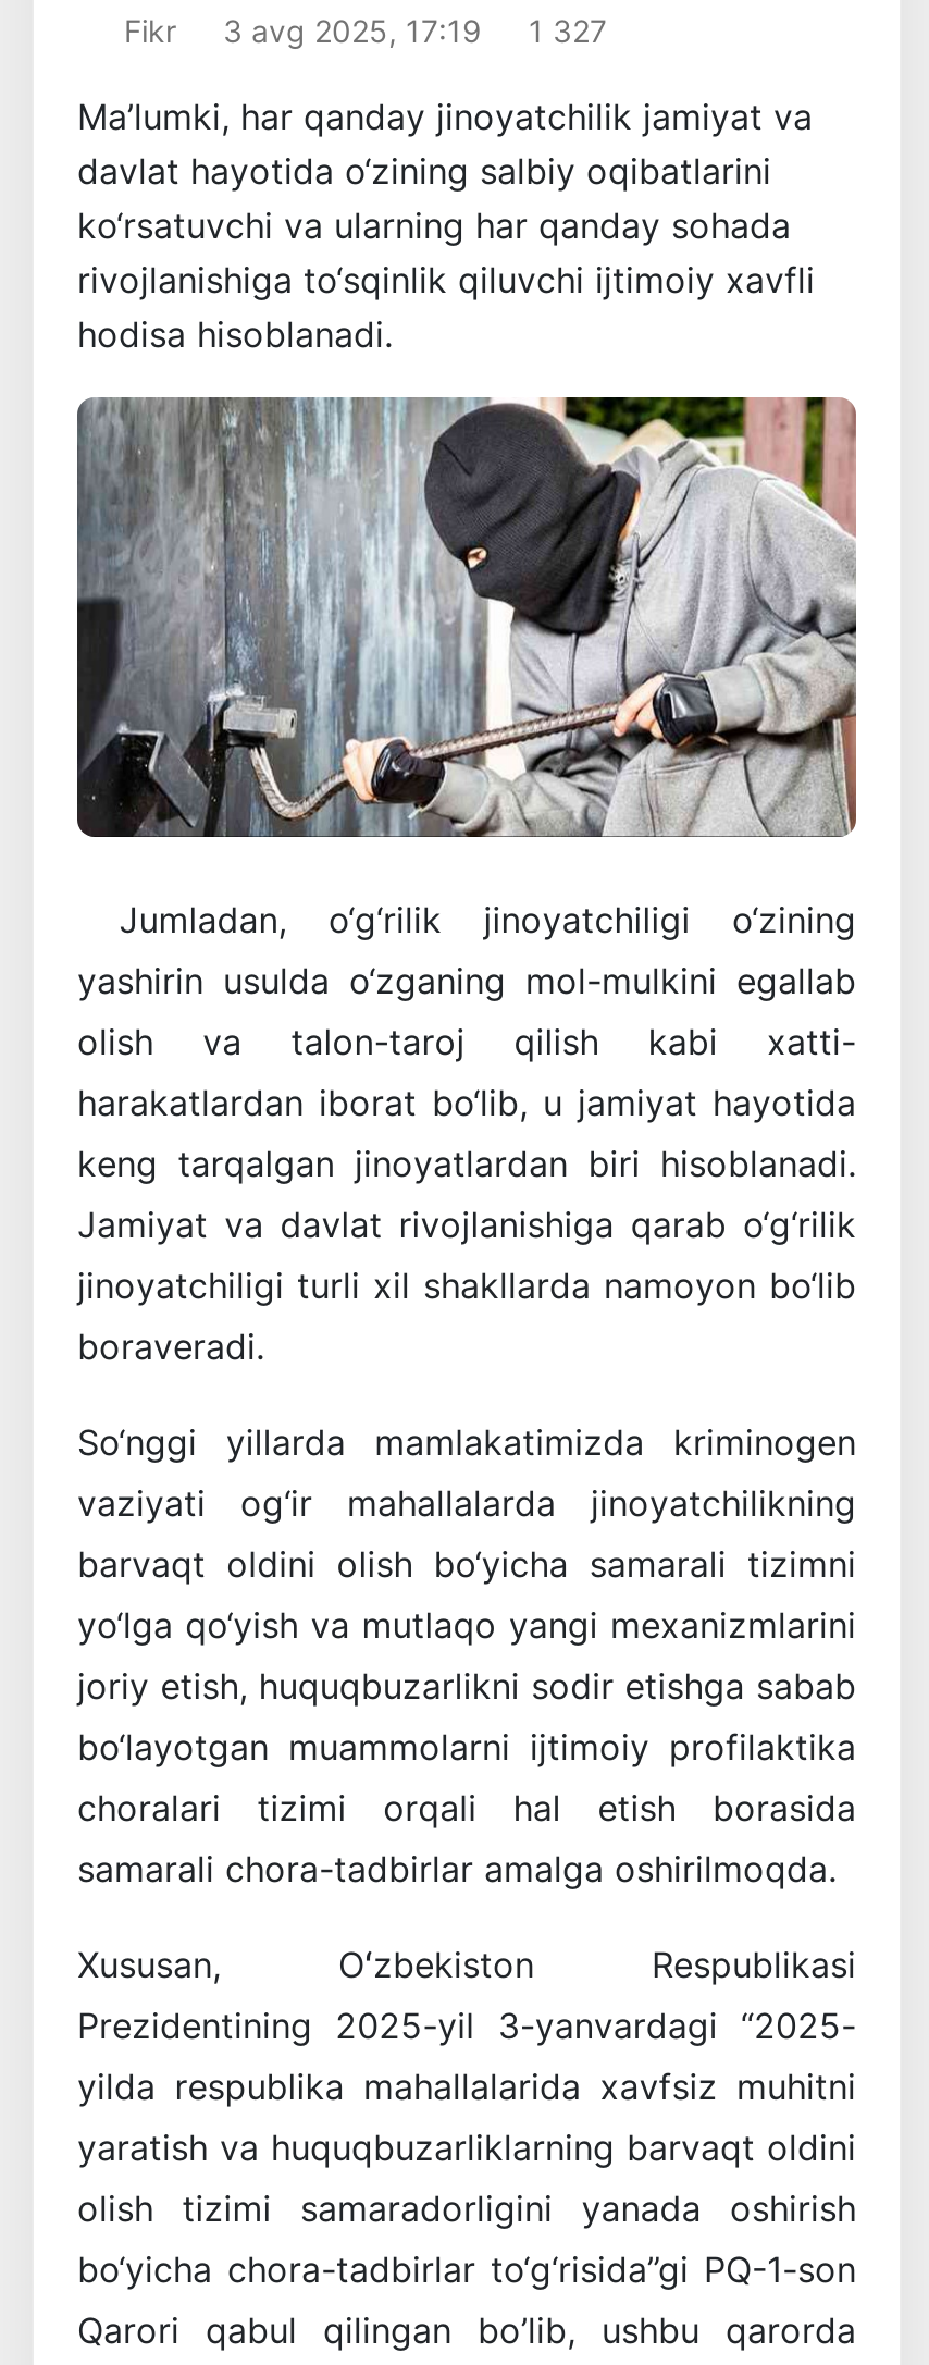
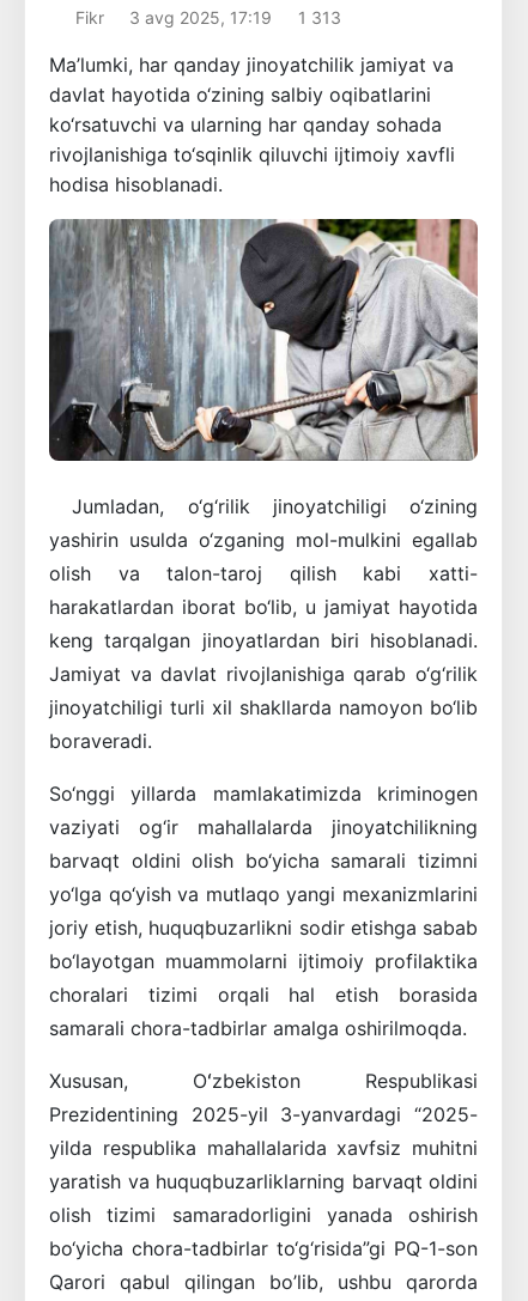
[124,13,607,50] Fikr 3 avg 2025, 17:19 1 327 -> [75,8,341,28] Fikr 3 avg 2025, 17:19 1 313

